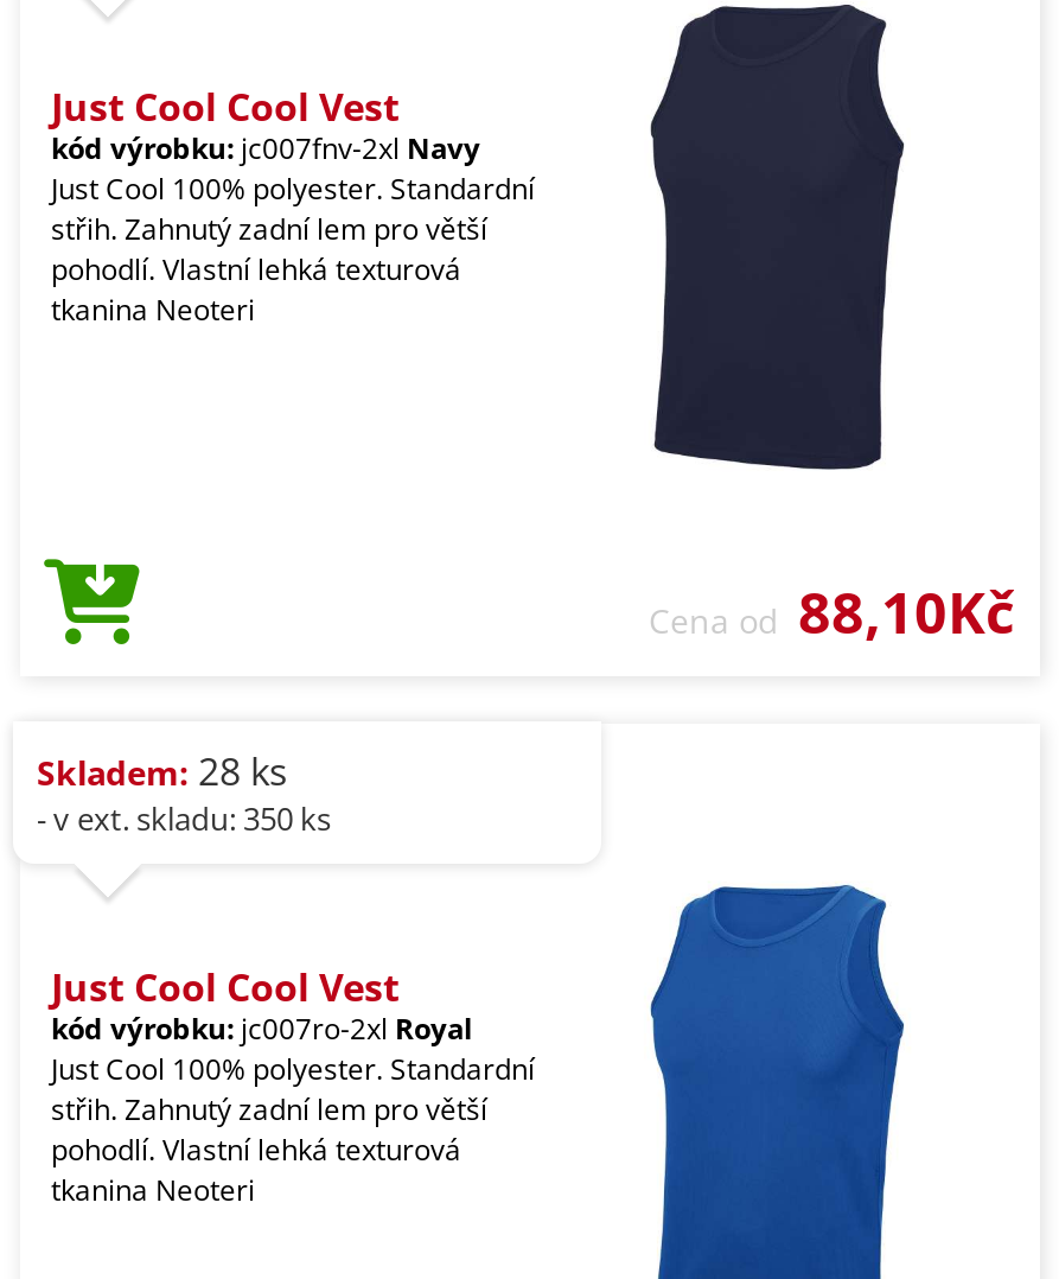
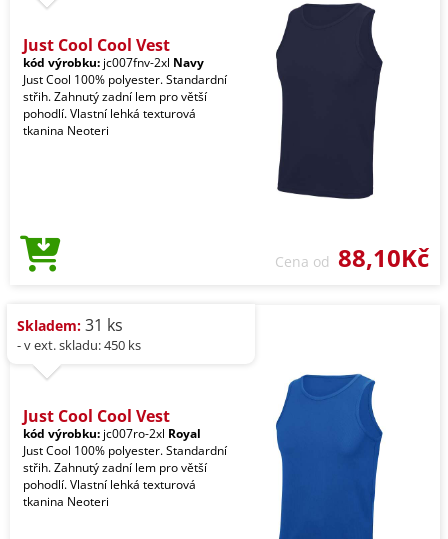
[37,745,288,798] Skladem: 28 ks -> [17,314,123,336] Skladem: 31 ks
[37,798,331,840] - v ext. skladu: 350 ks -> [17,336,141,354] - v ext. skladu: 450 ks

